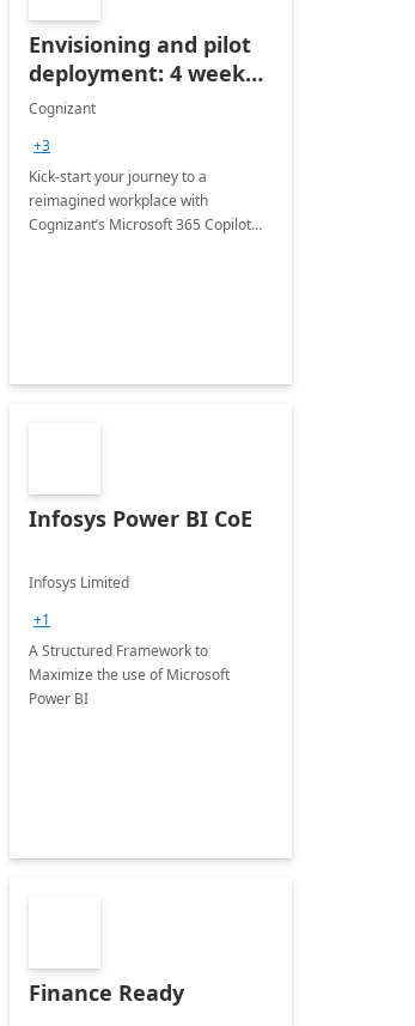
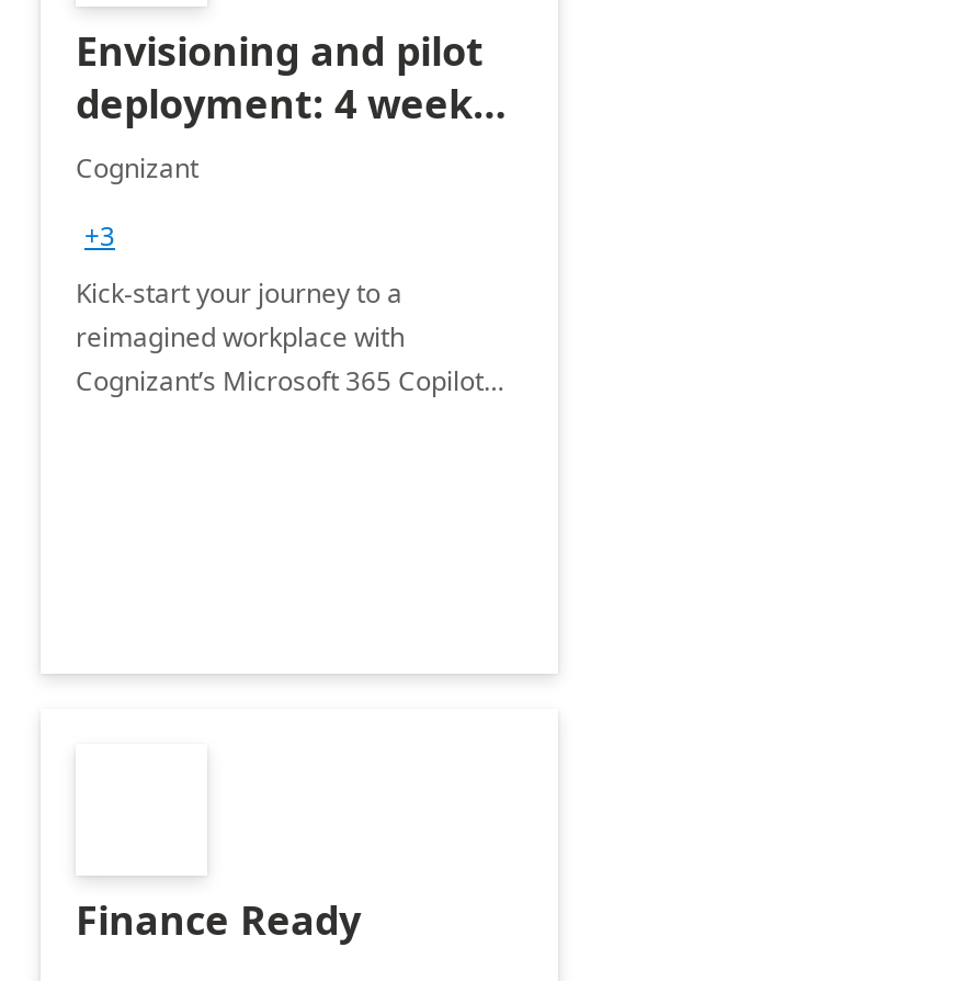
[29,504,252,709] Infosys Power BI CoE | Infosys Limited | +1 | A Structured Framework to | Maximize the use of Microsoft | Power BI -> none

